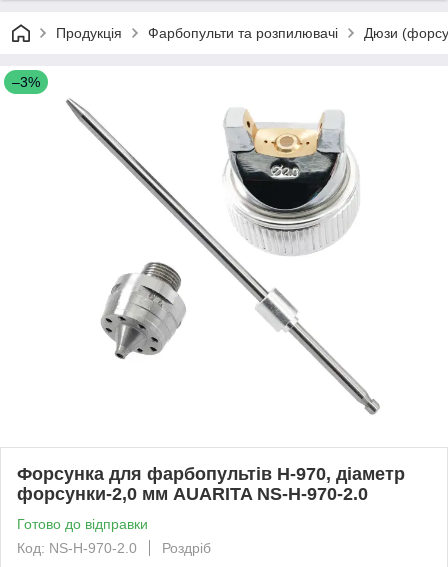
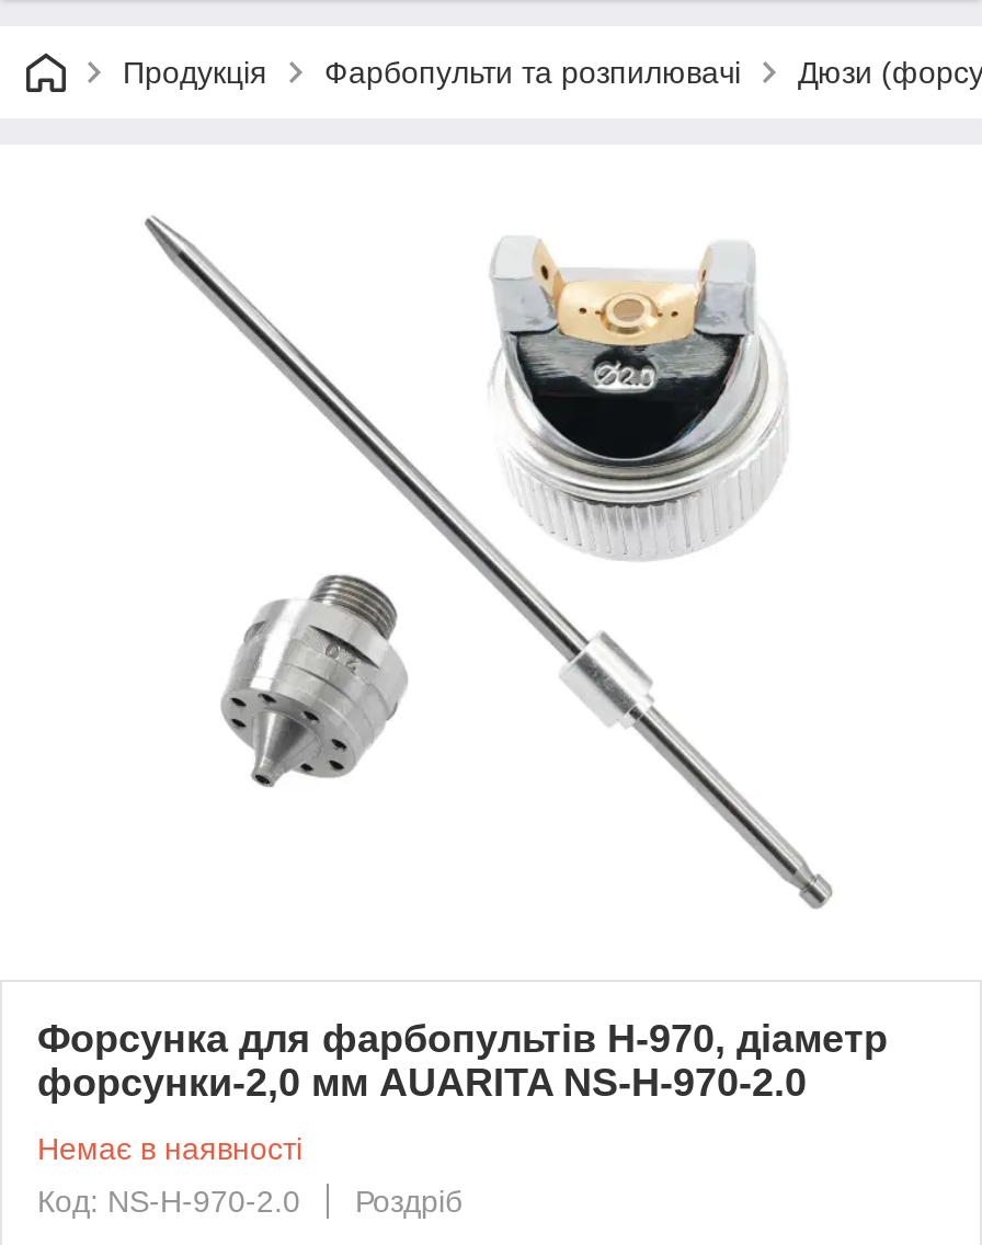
[12,74,40,90] –3% -> none
[17,516,148,532] Готово до відправки -> [37,1131,302,1166] Немає в наявності

